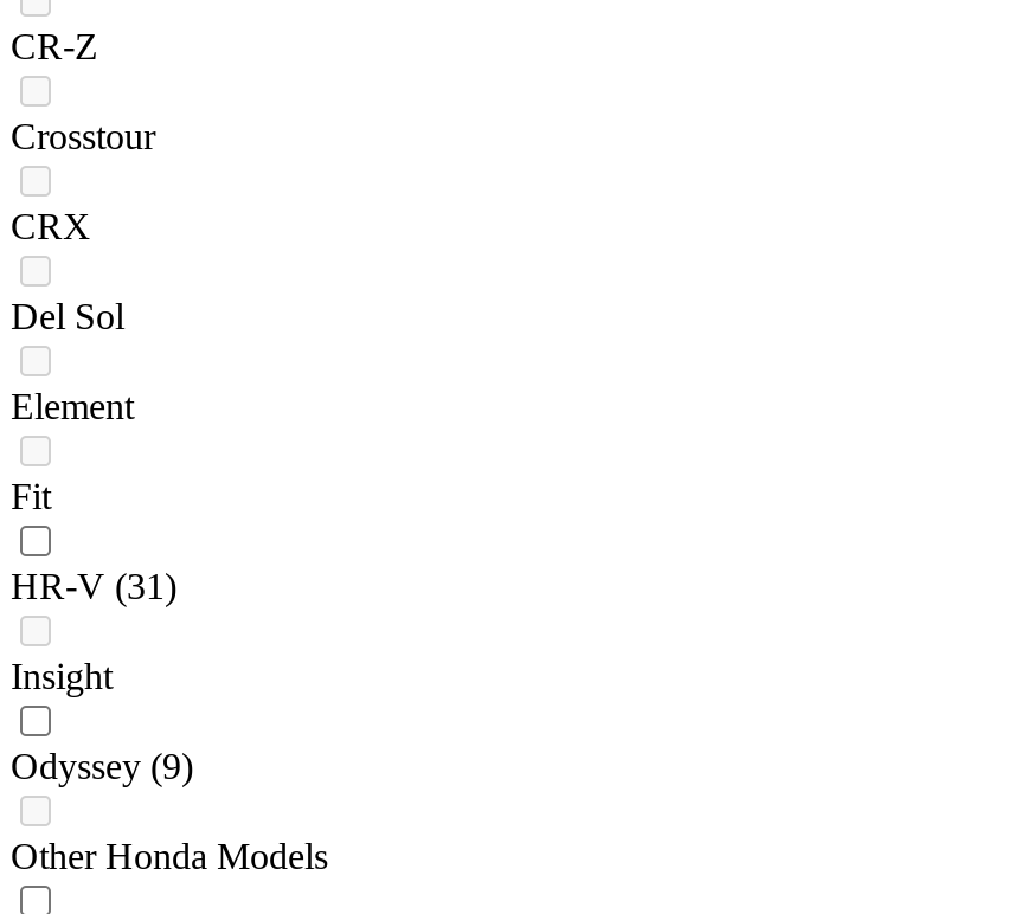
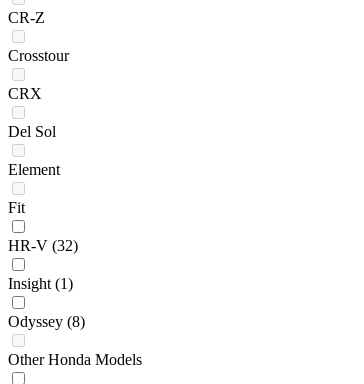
[11,567,176,607] HR-V (31) -> [8,237,78,254] HR-V (32)
[11,657,113,697] Insight -> [8,275,73,292] Insight (1)
[11,747,193,787] Odyssey (9) -> [8,313,85,330] Odyssey (8)

